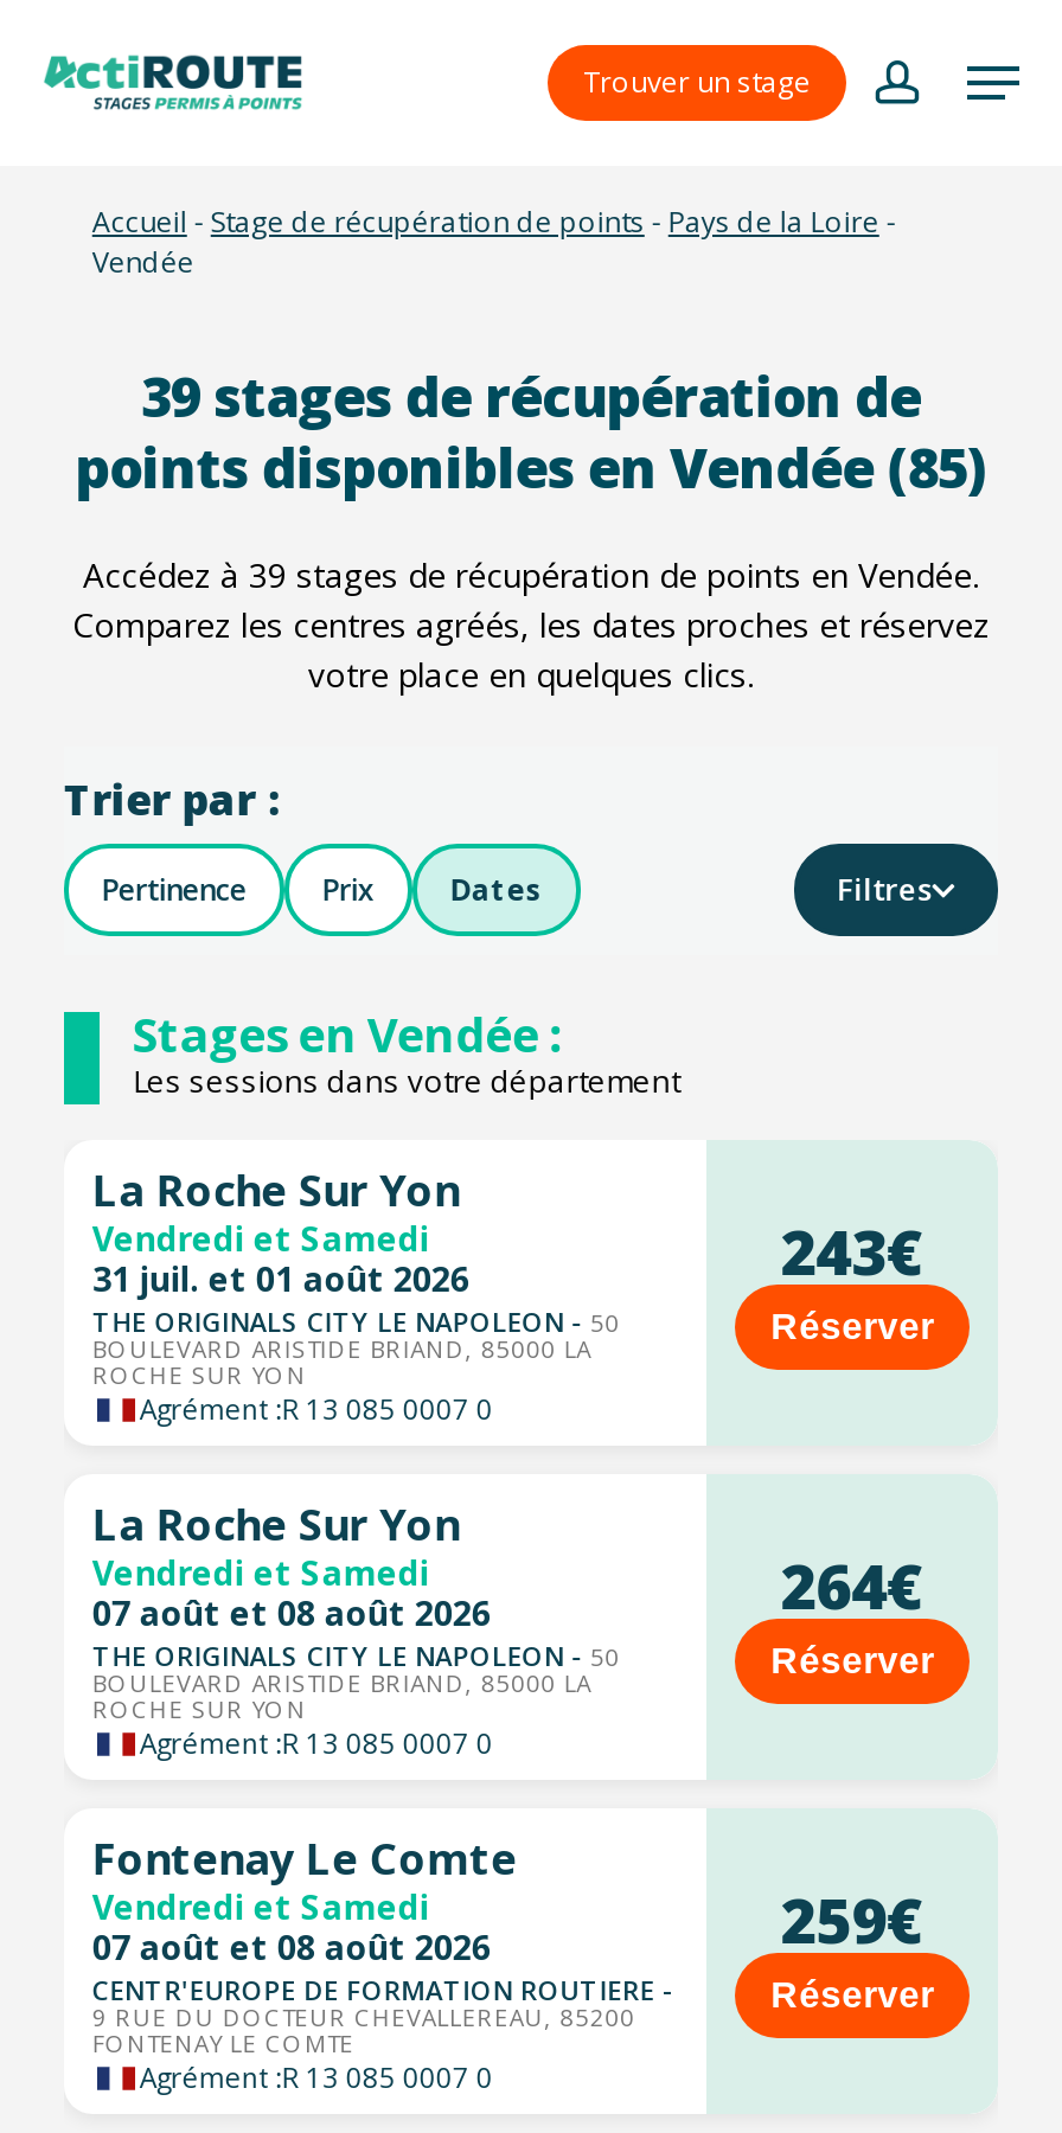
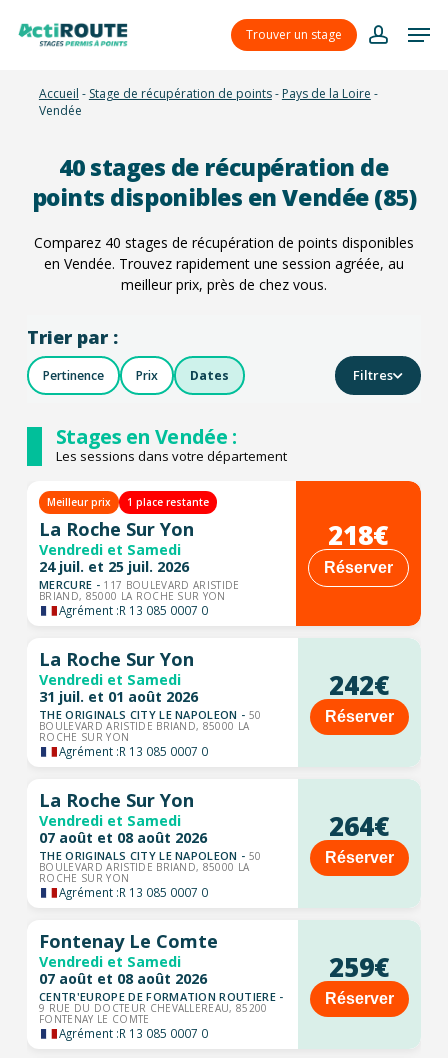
[141,358,921,434] 39 stages de récupération de -> [59,151,389,183] 40 stages de récupération de
[72,552,990,697] Accédez à 39 stages de récupération de points en Vendée. | Comparez les centres agréés, les dates proches et réservez | votre place en quelques clics. -> [34,233,414,294] Comparez 40 stages de récupération de points disponibles | en Vendée. Trouvez rapidement une session agréée, au | meilleur prix, près de chez vous.
none -> [39,495,239,618] Meilleur prix | 1 place restante | La Roche Sur Yon | Vendredi et Samedi | 24 juil. et 25 juil. 2026 | MERCURE - 117 BOULEVARD ARISTIDE | BRIAND, 85000 LA ROCHE SUR YON | Agrément : R 13 085 0007 0
none -> [295,480,422,627] [image] | 218€ | Réserver
[780,1208,925,1293] 243€ -> [329,666,390,702] 242€

